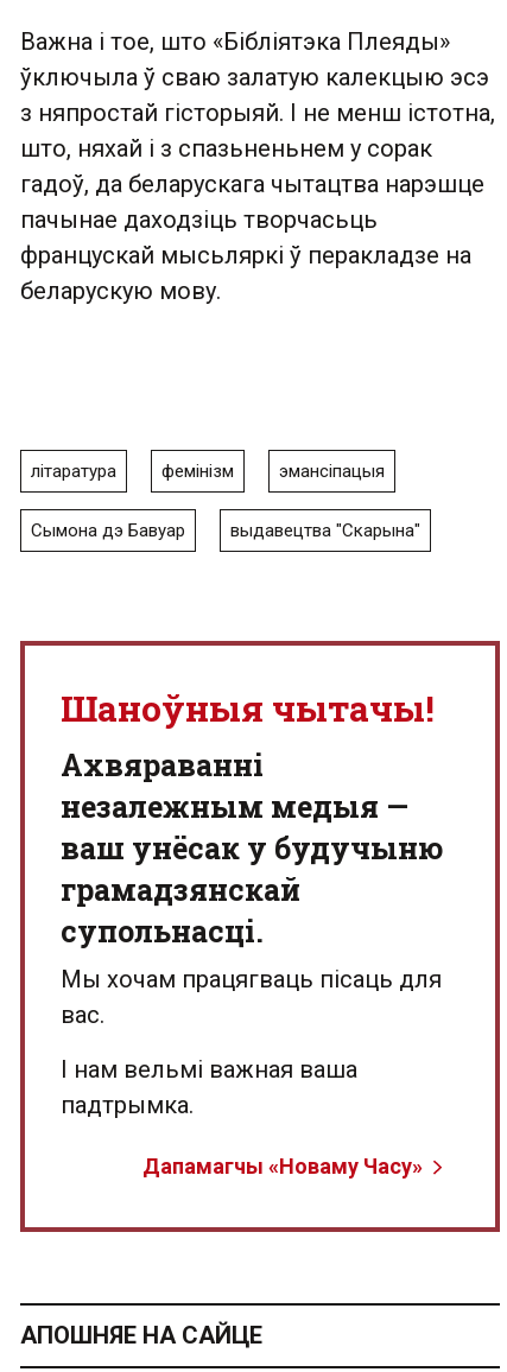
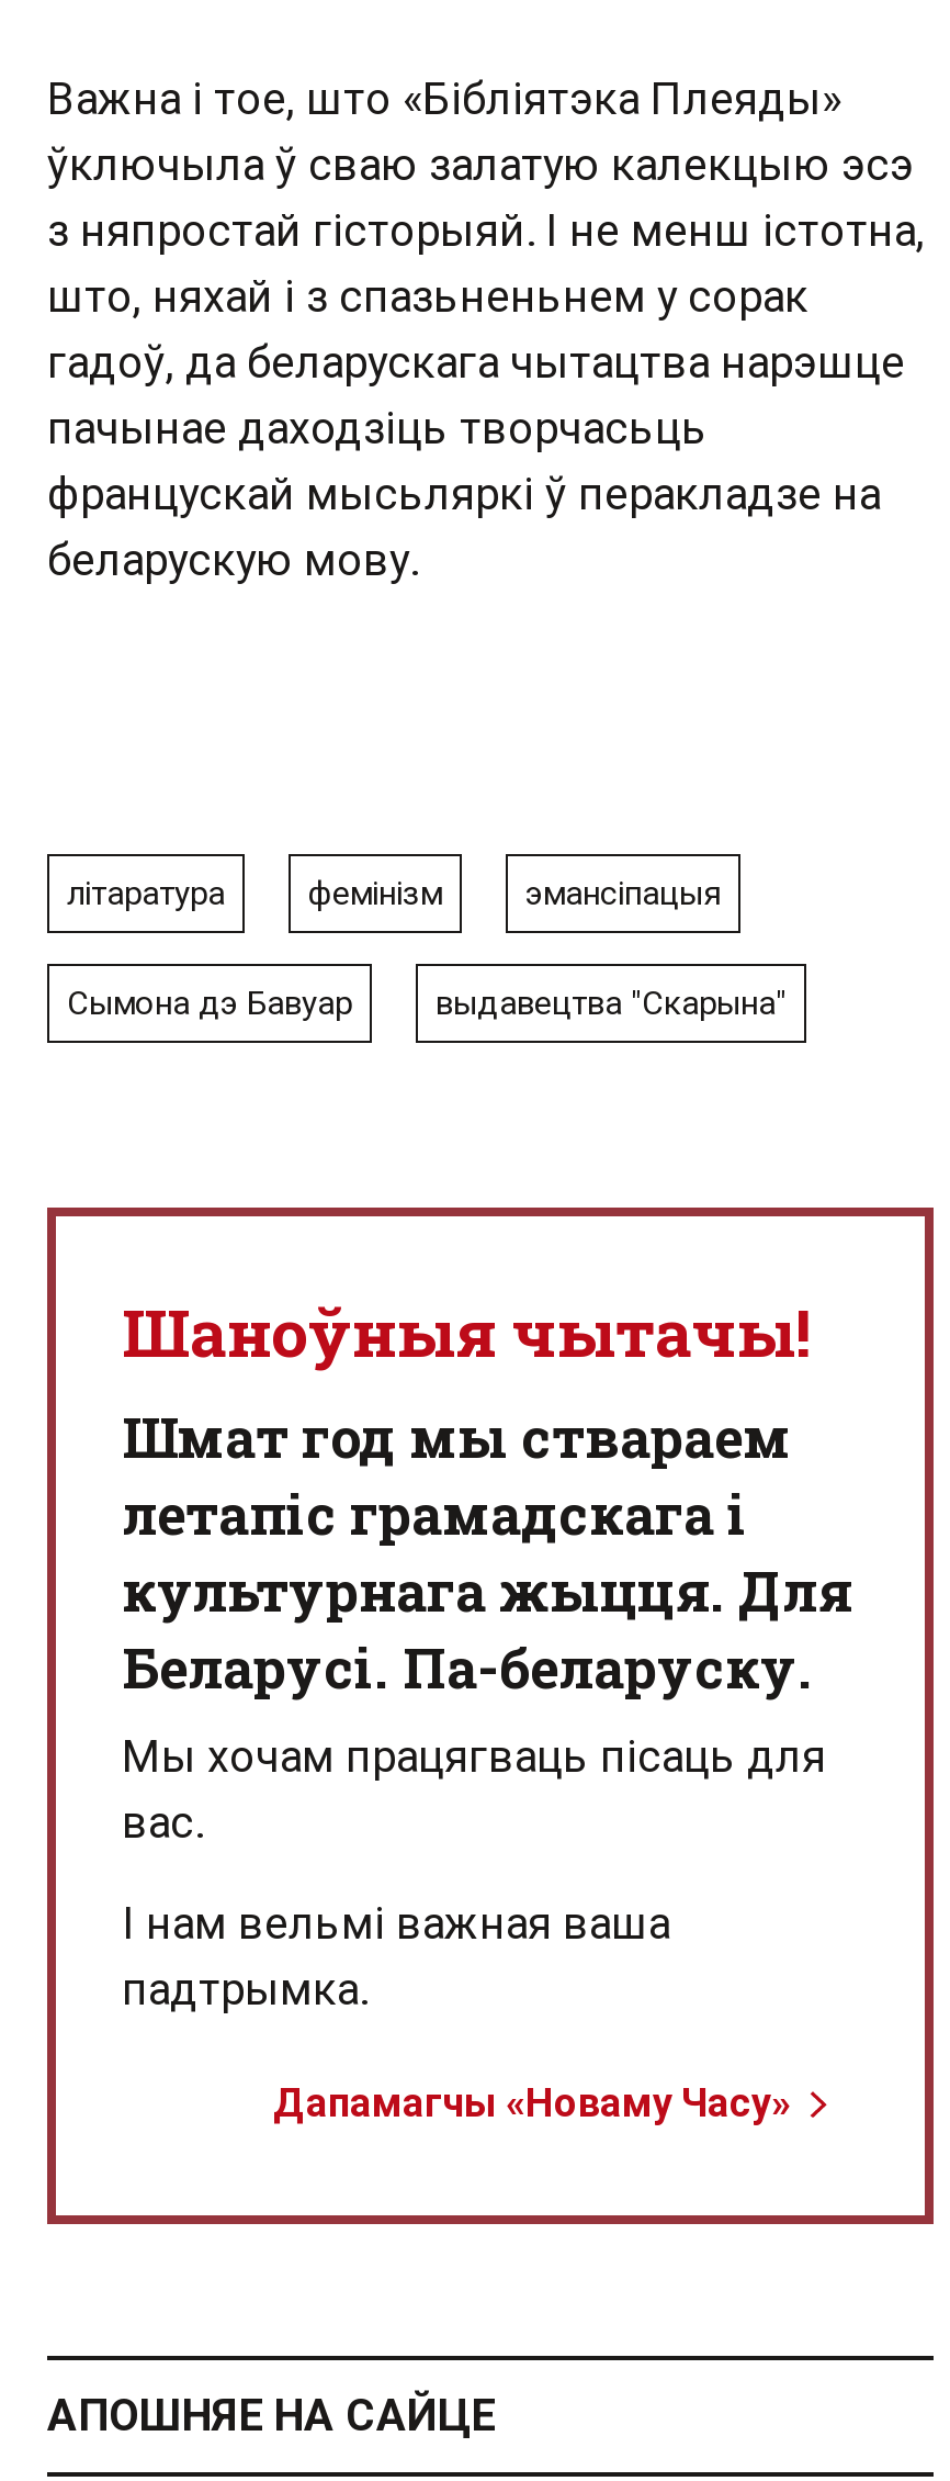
[61,745,443,951] Aхвяраванні | незалежным медыя — | ваш унёсак у будучыню | грамадзянскай | супольнасці. -> [122,1401,852,1704] Шмат год мы ствараем | летапіс грамадскага і | культурнага жыцця. Для | Беларусі. Па-беларуску.

